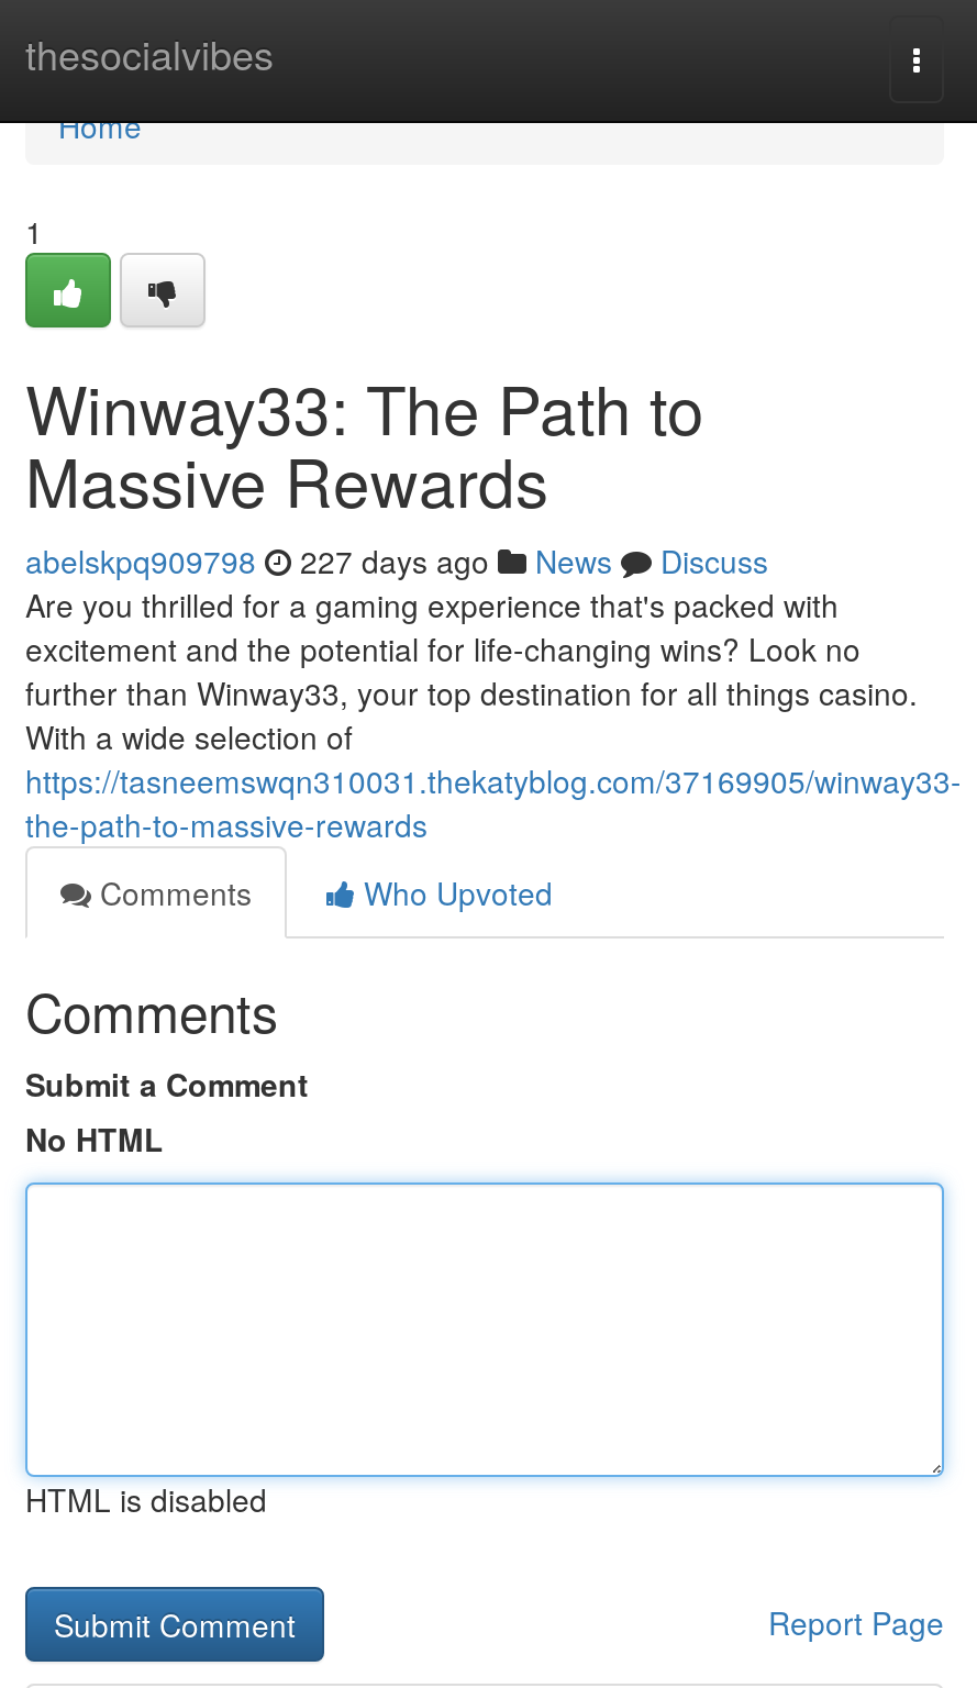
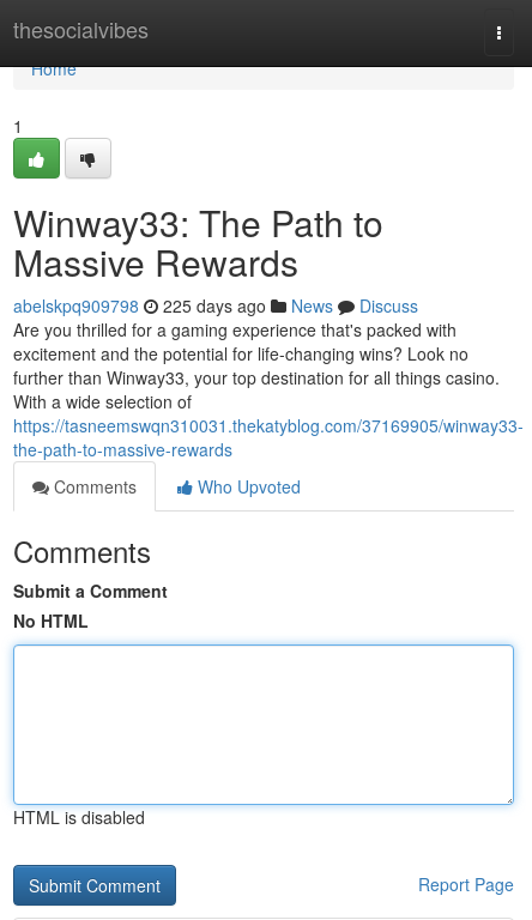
[25,538,768,582] abelskpq909798 227 days ago News Discuss -> [13,293,418,317] abelskpq909798 225 days ago News Discuss

